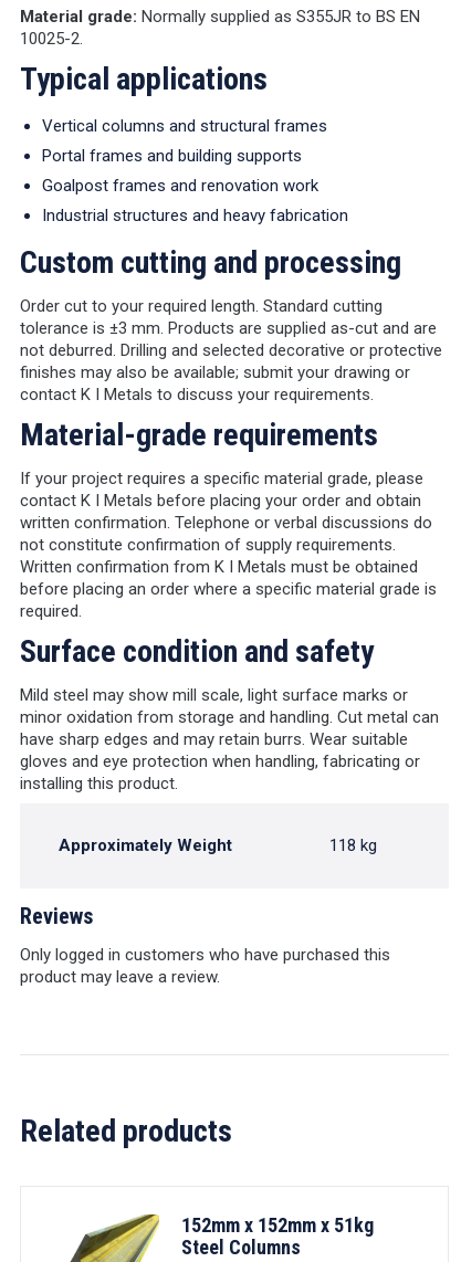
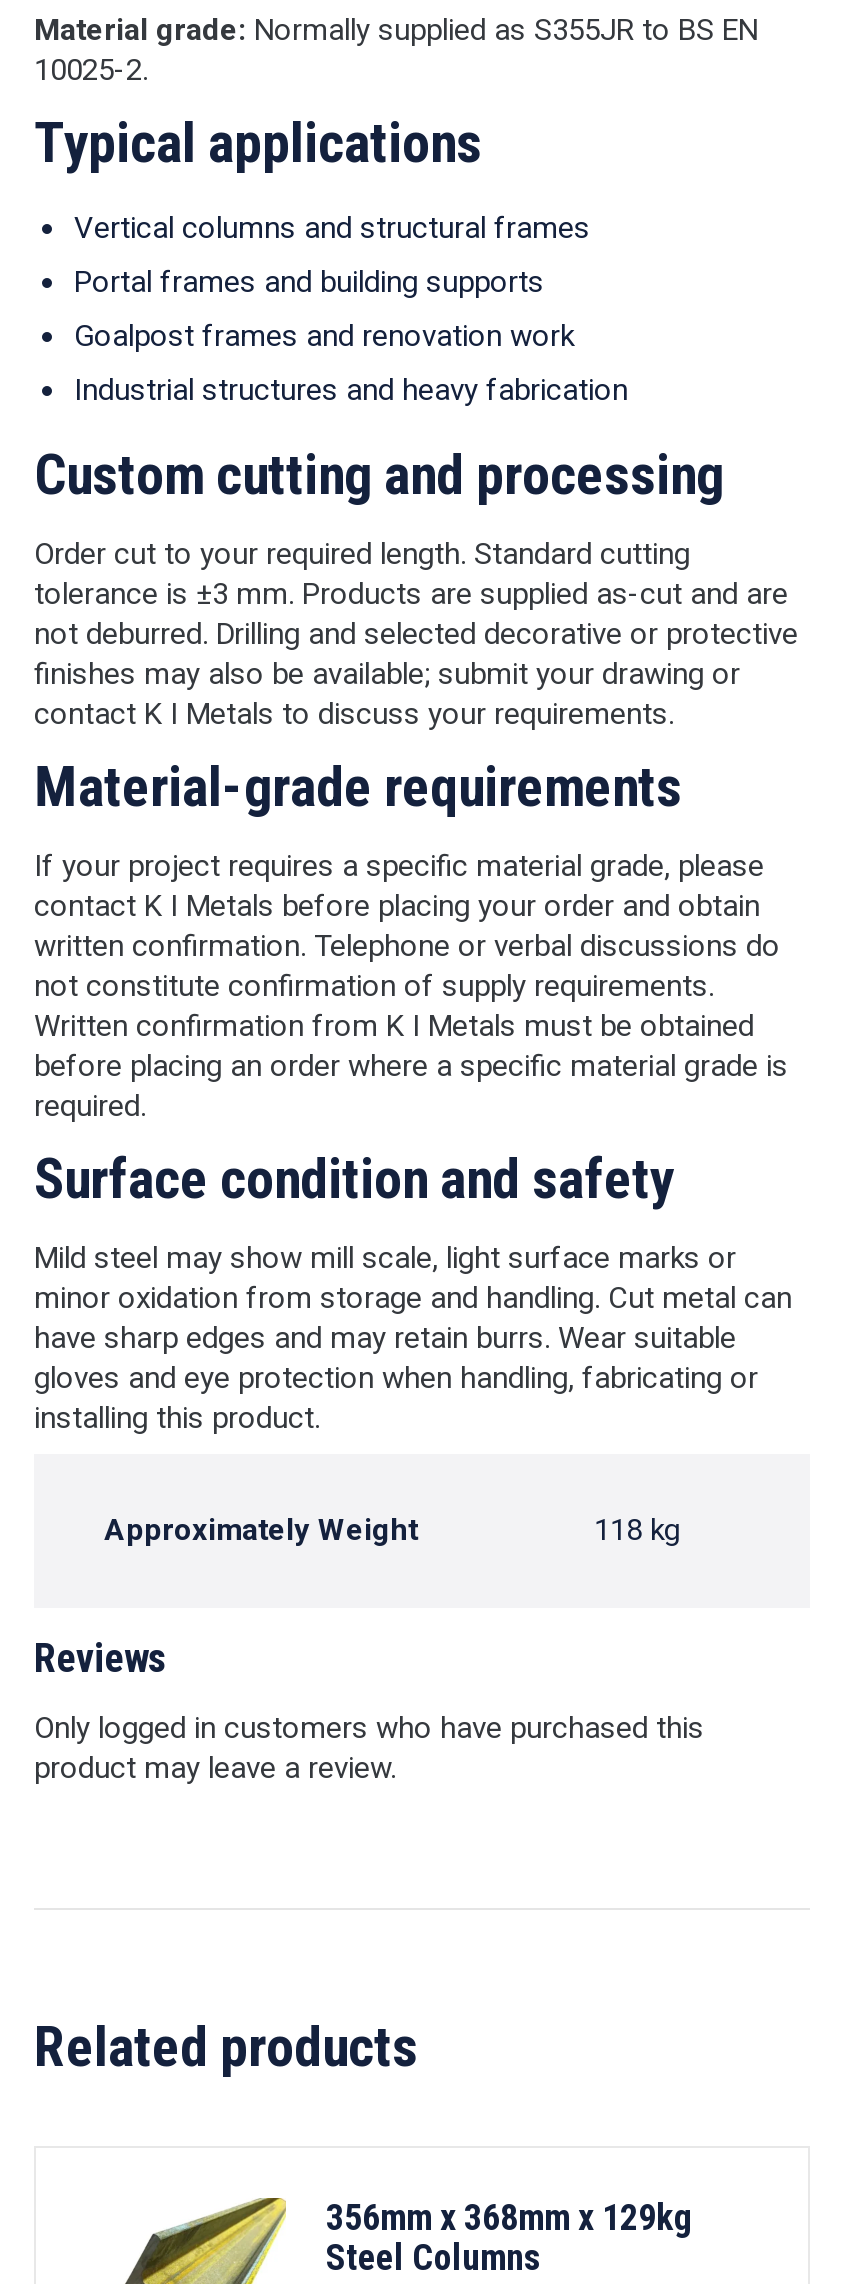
[181,1213,374,1237] 152mm x 152mm x 51kg -> [326,2196,692,2238] 356mm x 368mm x 129kg

